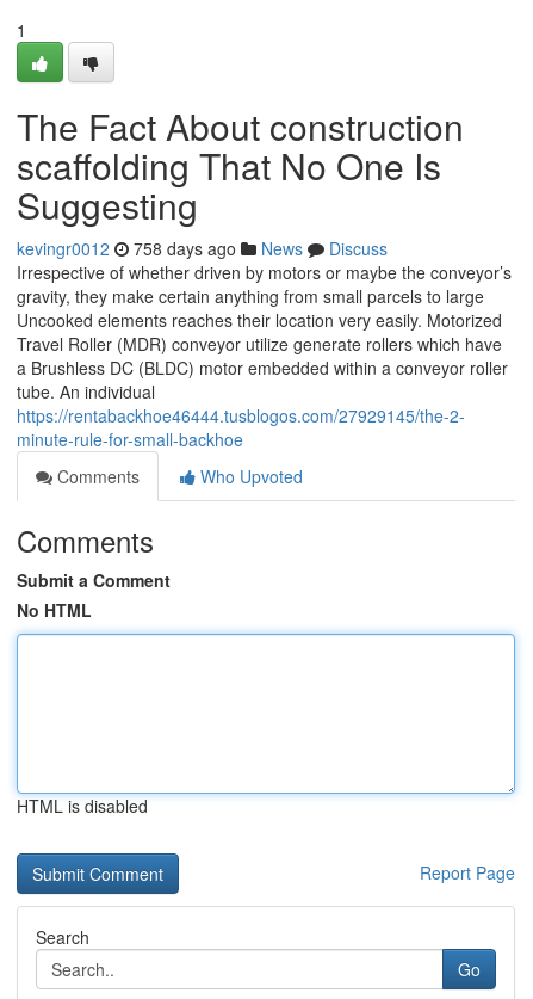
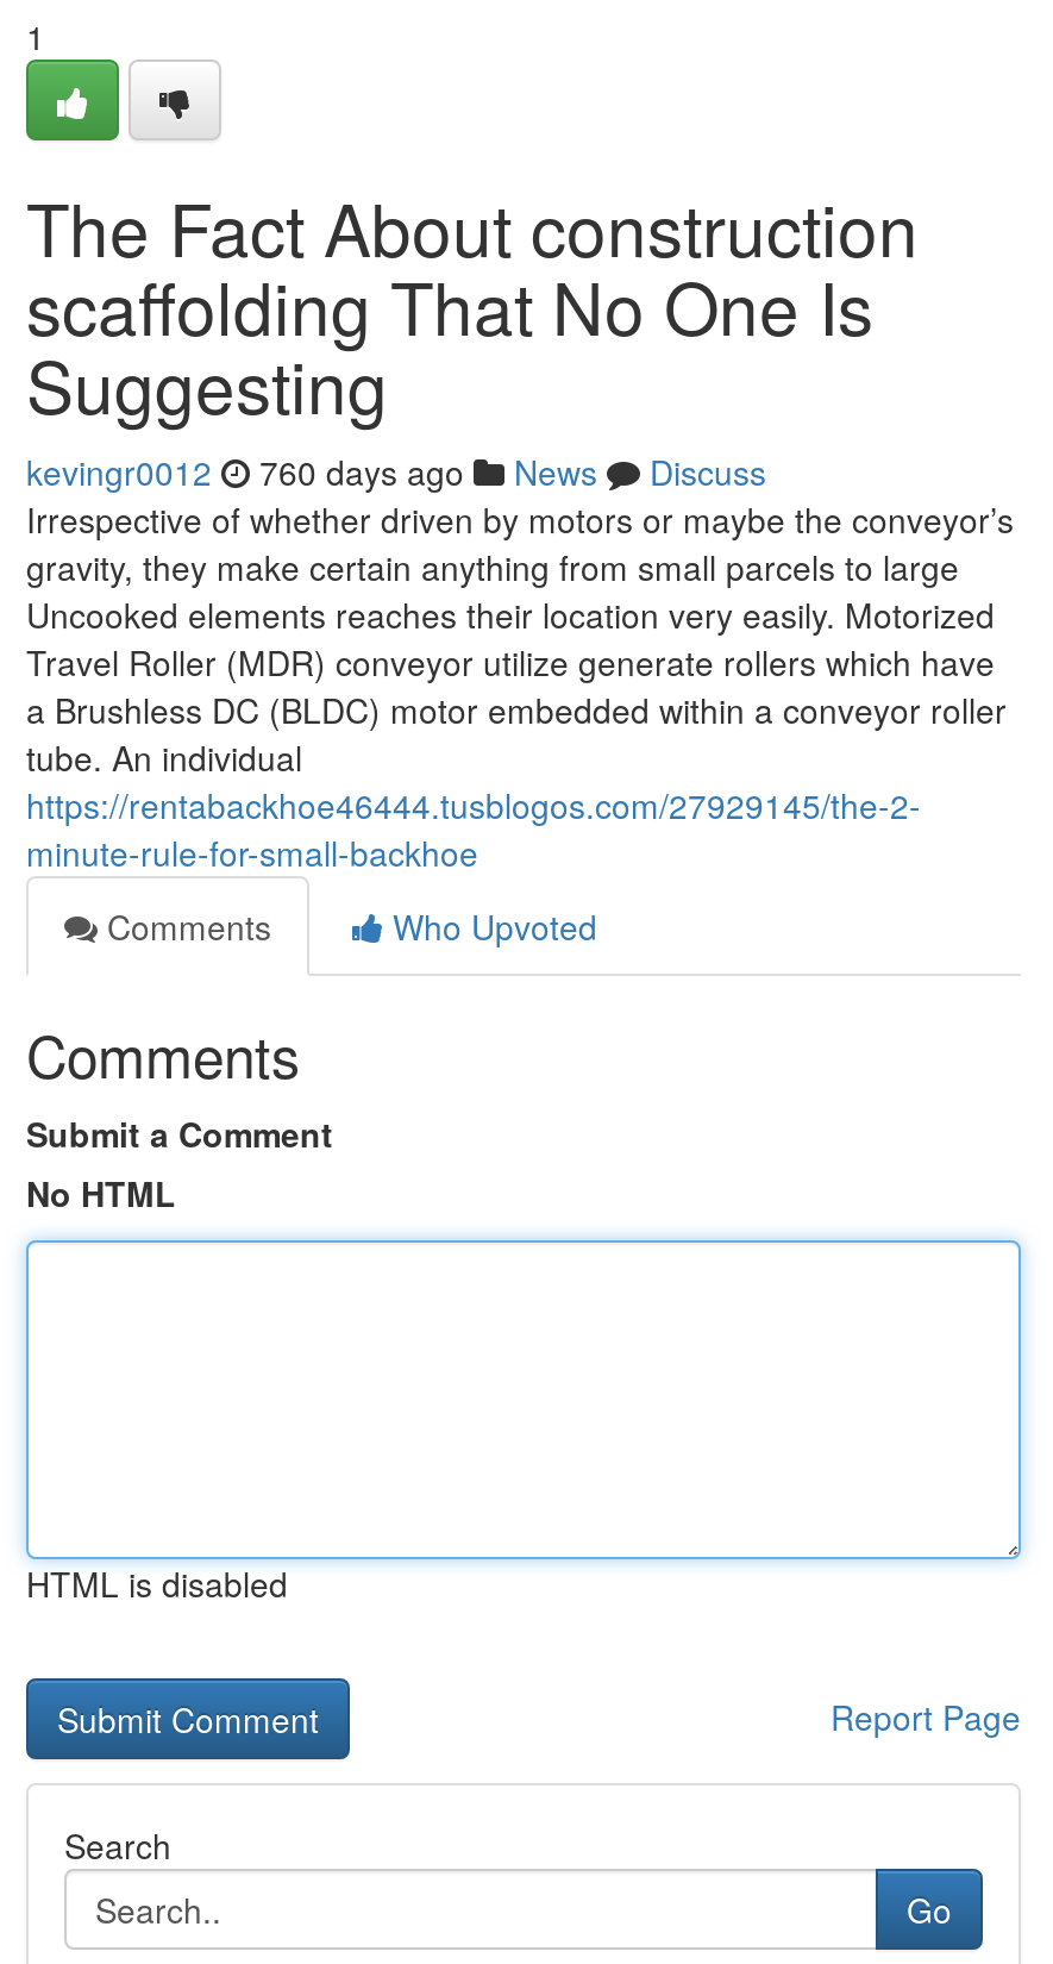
[17,236,388,260] kevingr0012 758 days ago News Discuss -> [26,448,766,495] kevingr0012 760 days ago News Discuss

